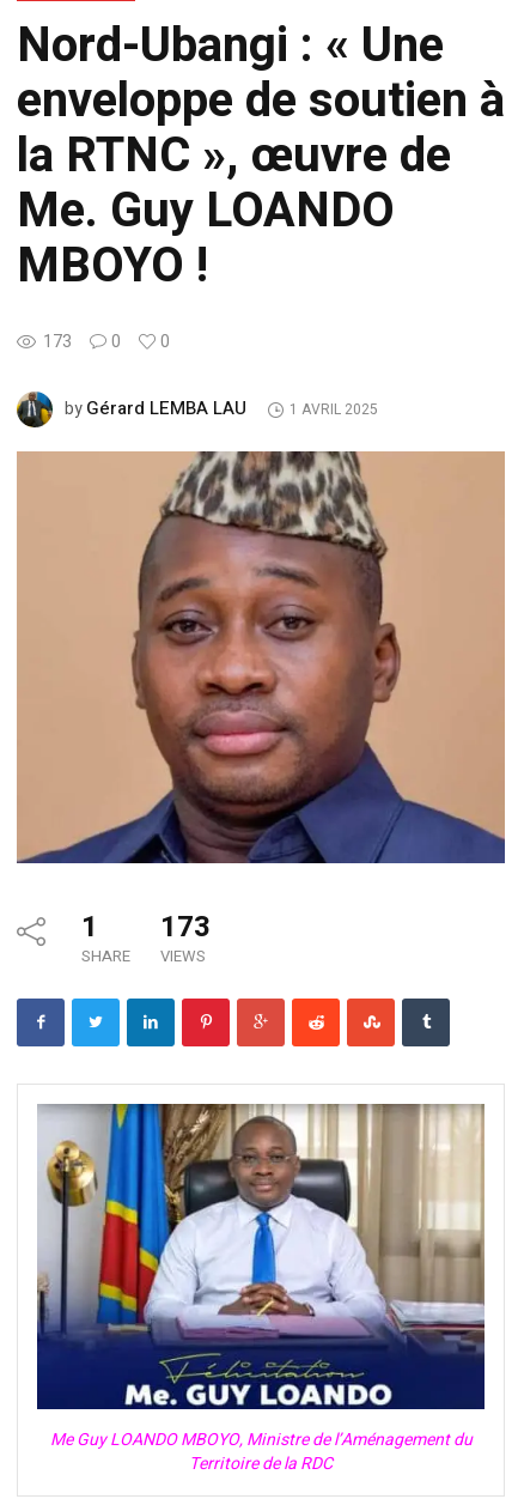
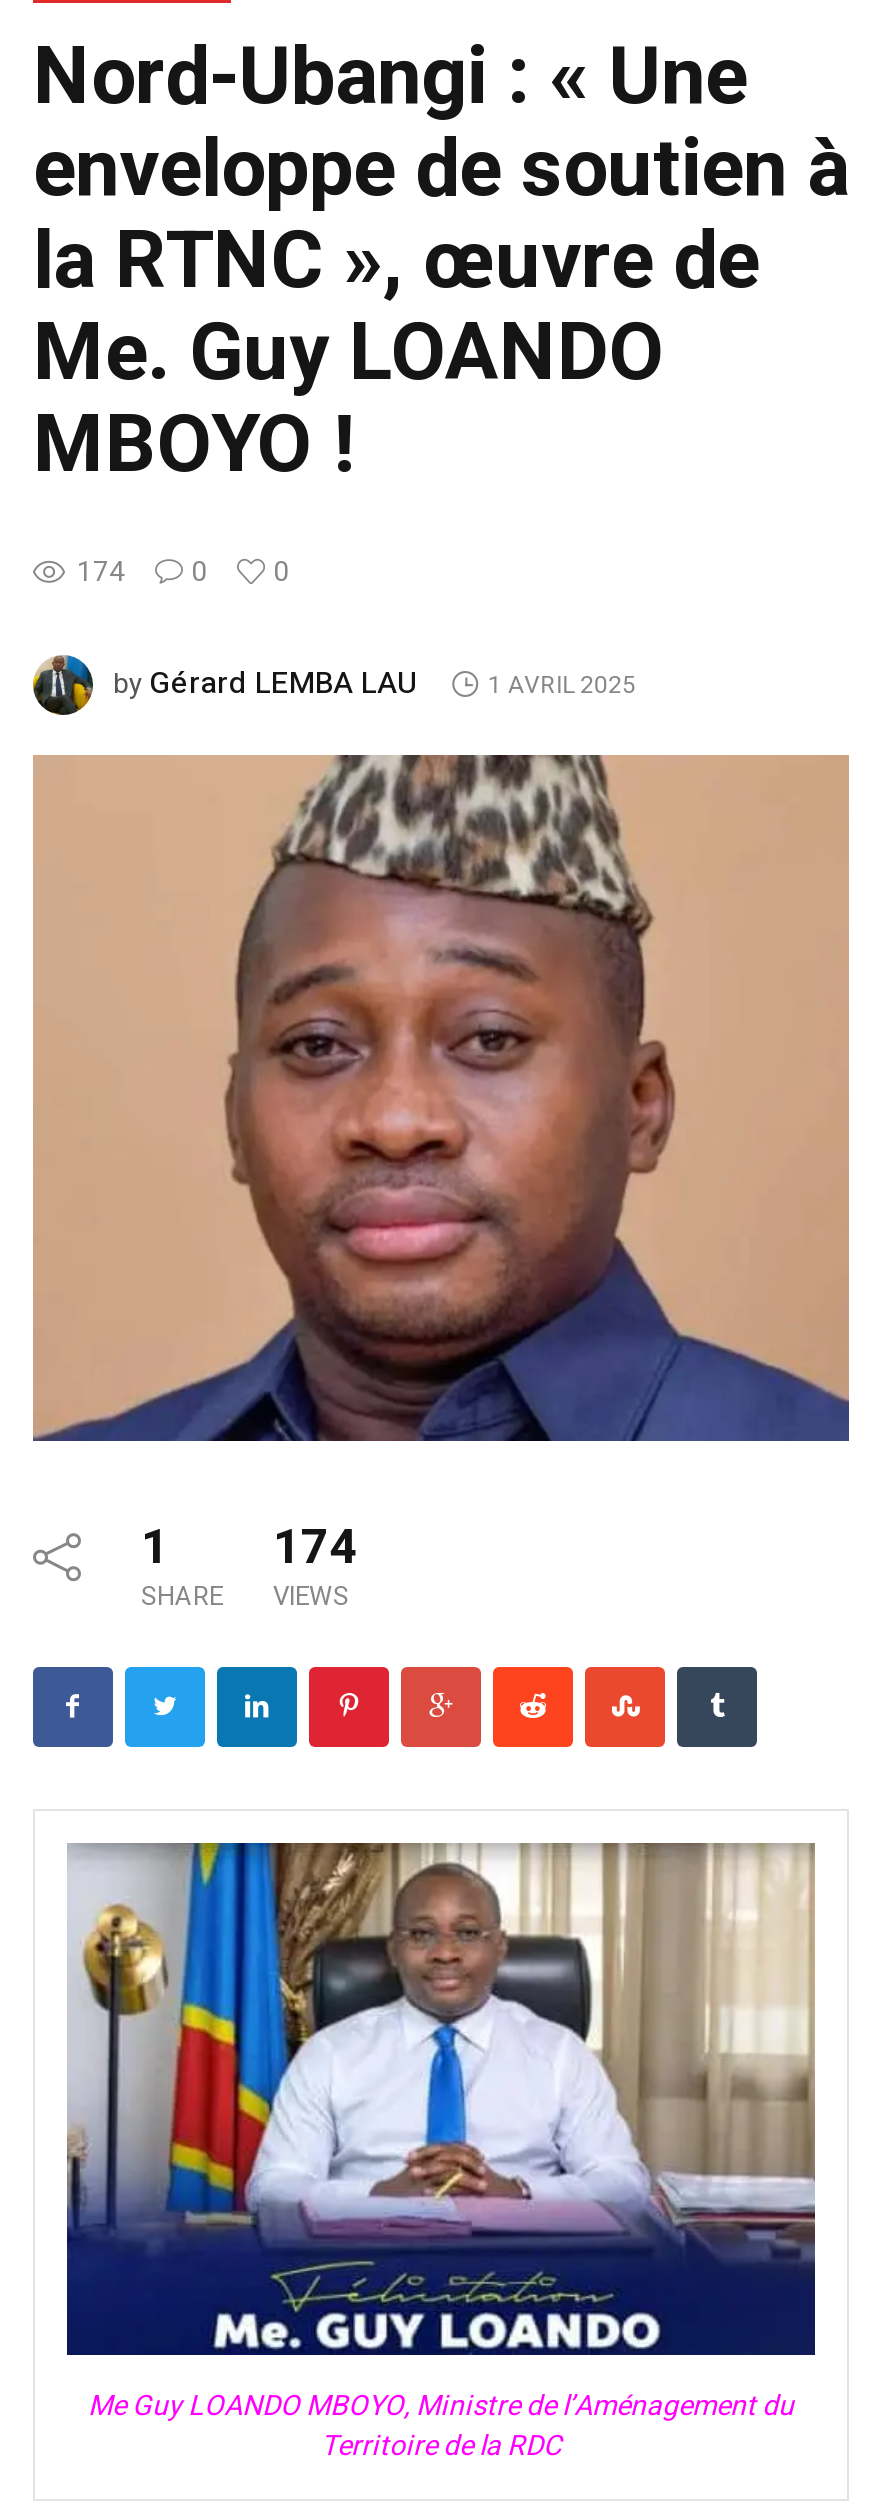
[43,330,170,355] 173 0 0 -> [77,551,289,593] 174 0 0
[81,906,211,948] 1 173 -> [141,1513,357,1583] 1 174

